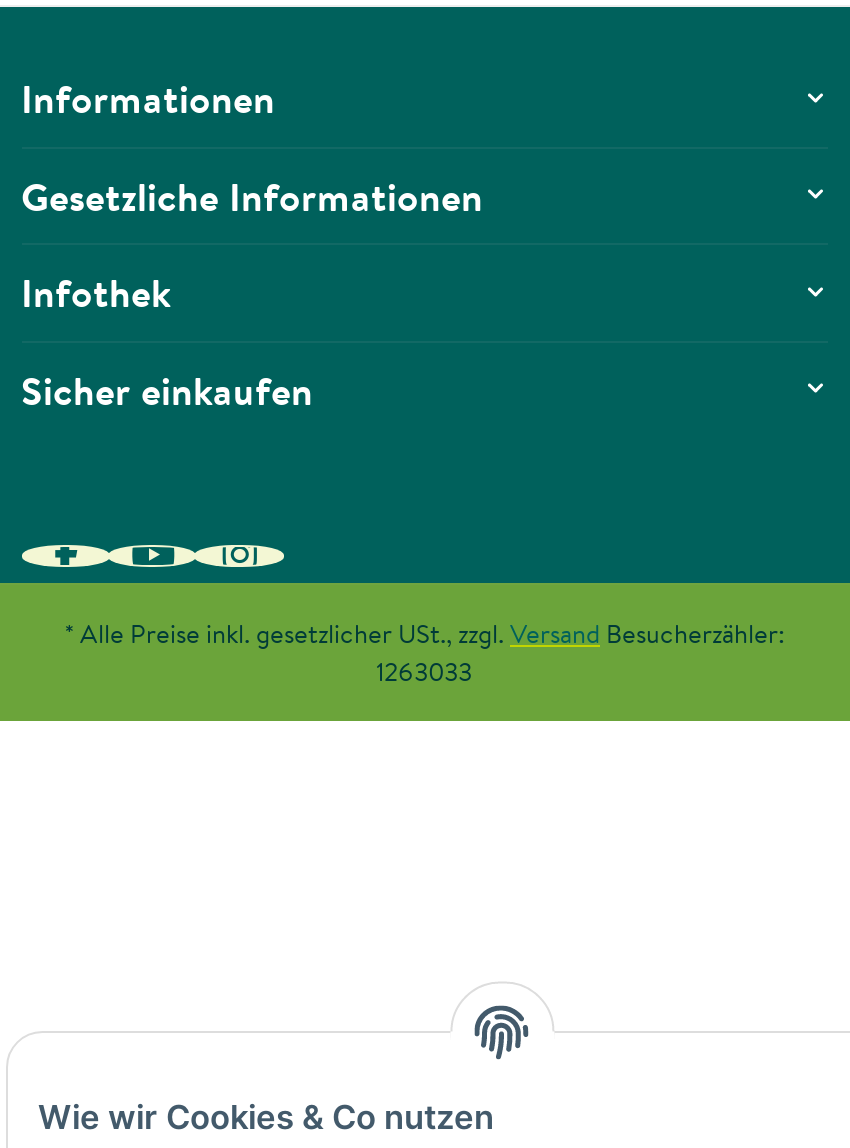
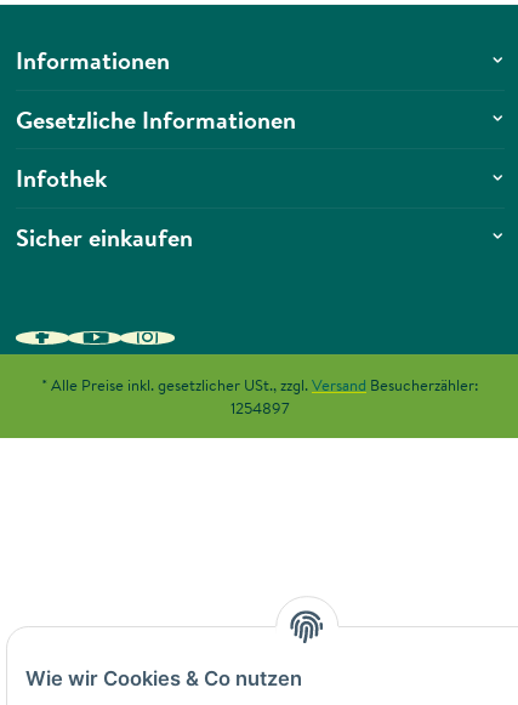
[376,652,472,688] 1263033 -> [230,396,289,418] 1254897

